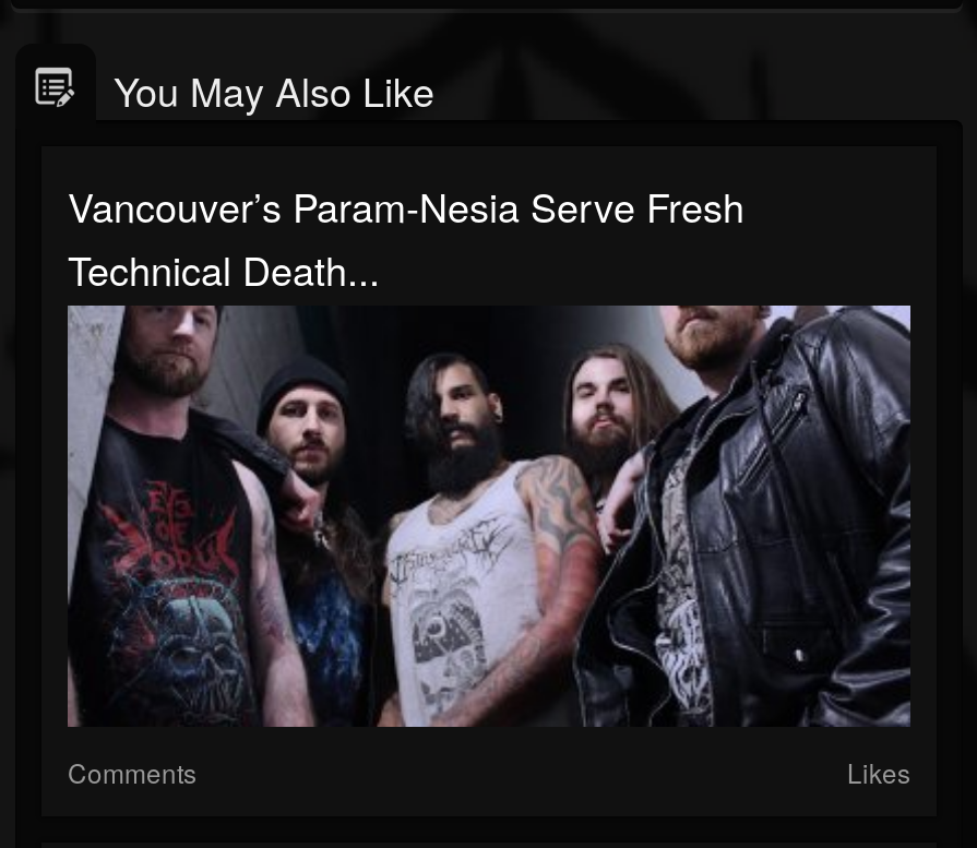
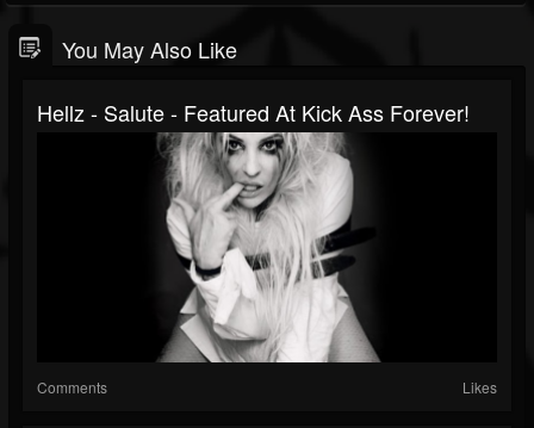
[68,177,744,297] Vancouver’s Param-Nesia Serve Fresh | Technical Death... -> [37,97,470,128] Hellz - Salute - Featured At Kick Ass Forever!
[65,303,913,729] [image] -> [37,137,497,364] [image]

